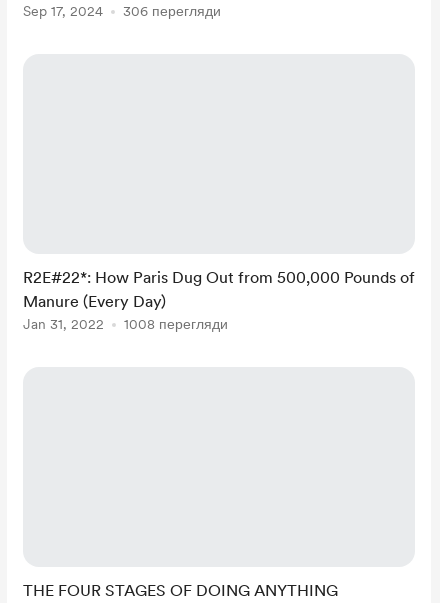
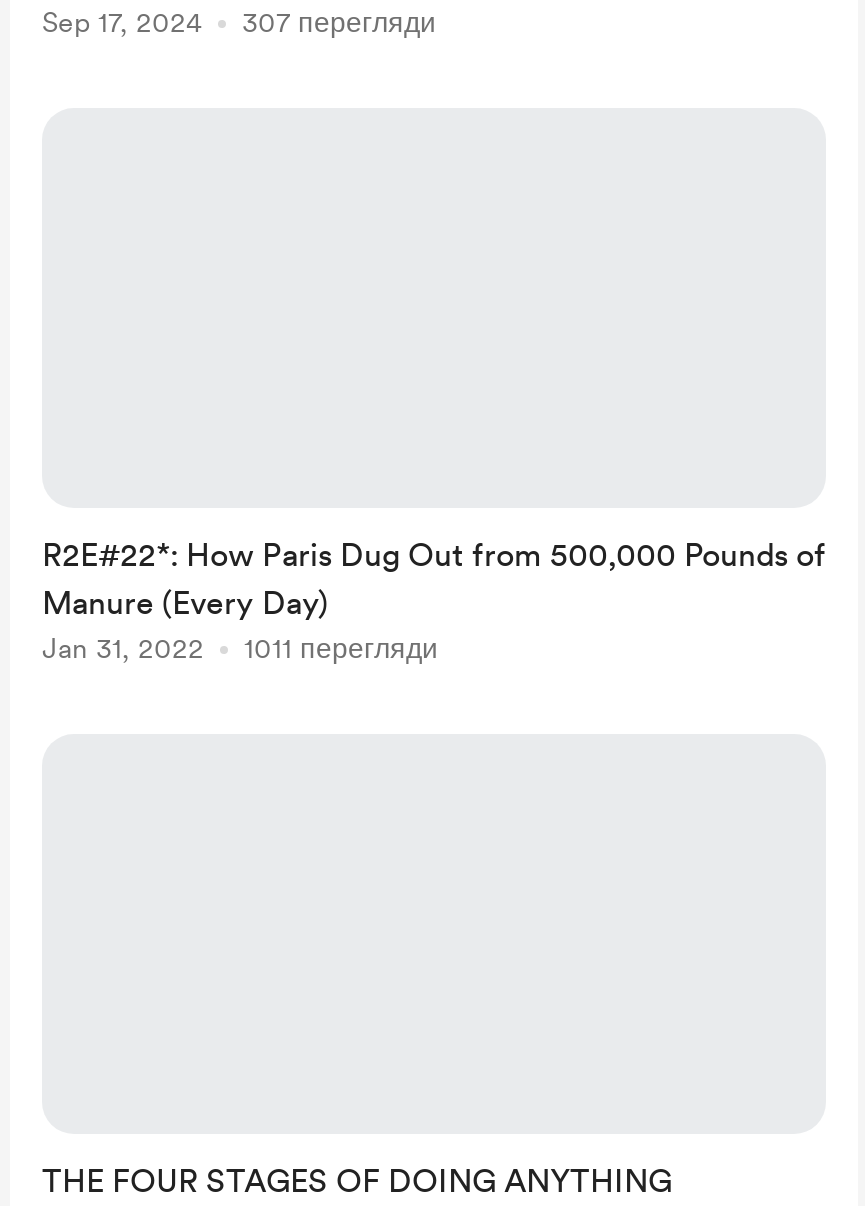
[23,3,221,19] Sep 17, 2024 306 перегляди -> [42,6,436,38] Sep 17, 2024 307 перегляди
[23,316,228,332] Jan 31, 2022 1008 перегляди -> [42,632,438,664] Jan 31, 2022 1011 перегляди

